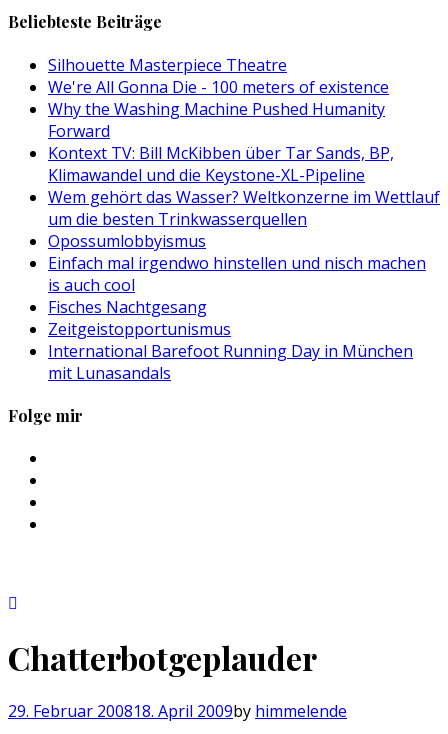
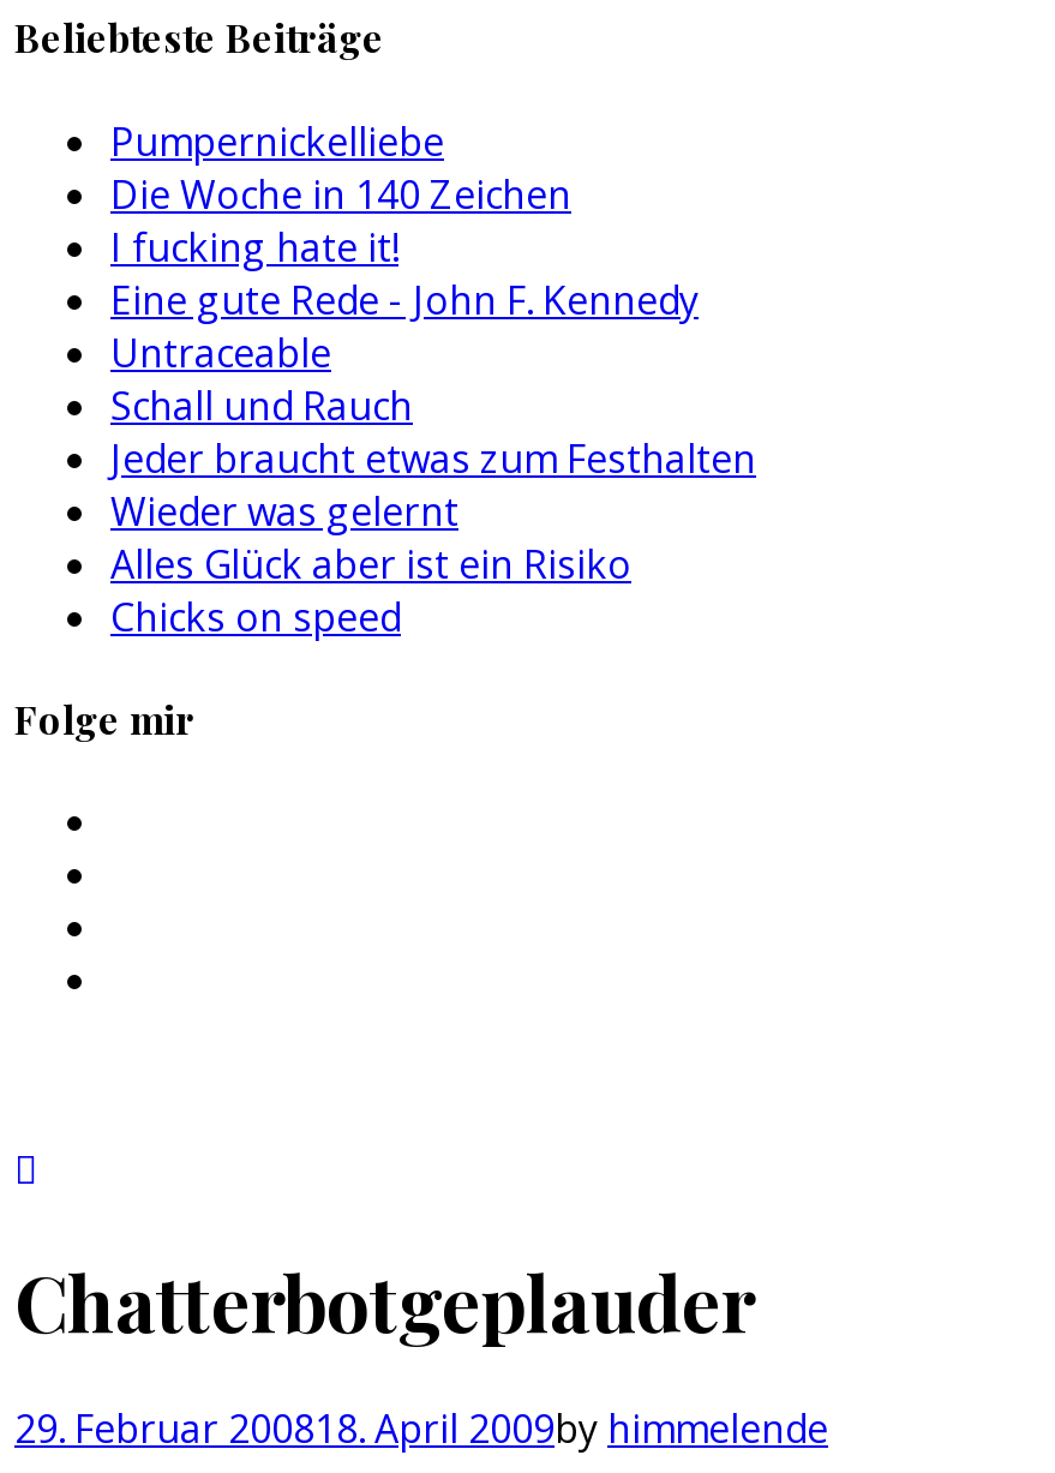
[48,54,440,384] Silhouette Masterpiece Theatre | We're All Gonna Die - 100 meters of existence | Why the Washing Machine Pushed Humanity | Forward | Kontext TV: Bill McKibben über Tar Sands, BP, | Klimawandel und die Keystone-XL-Pipeline | Wem gehört das Wasser? Weltkonzerne im Wettlauf | um die besten Trinkwasserquellen | Opossumlobbyismus | Einfach mal irgendwo hinstellen und nisch machen | is auch cool | Fisches Nachtgesang | Zeitgeistopportunismus | International Barefoot Running Day in München | mit Lunasandals -> [110,114,756,643] Pumpernickelliebe | Die Woche in 140 Zeichen | I fucking hate it! | Eine gute Rede - John F. Kennedy | Untraceable | Schall und Rauch | Jeder braucht etwas zum Festhalten | Wieder was gelernt | Alles Glück aber ist ein Risiko | Chicks on speed

